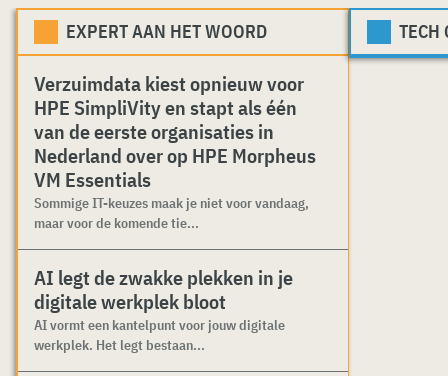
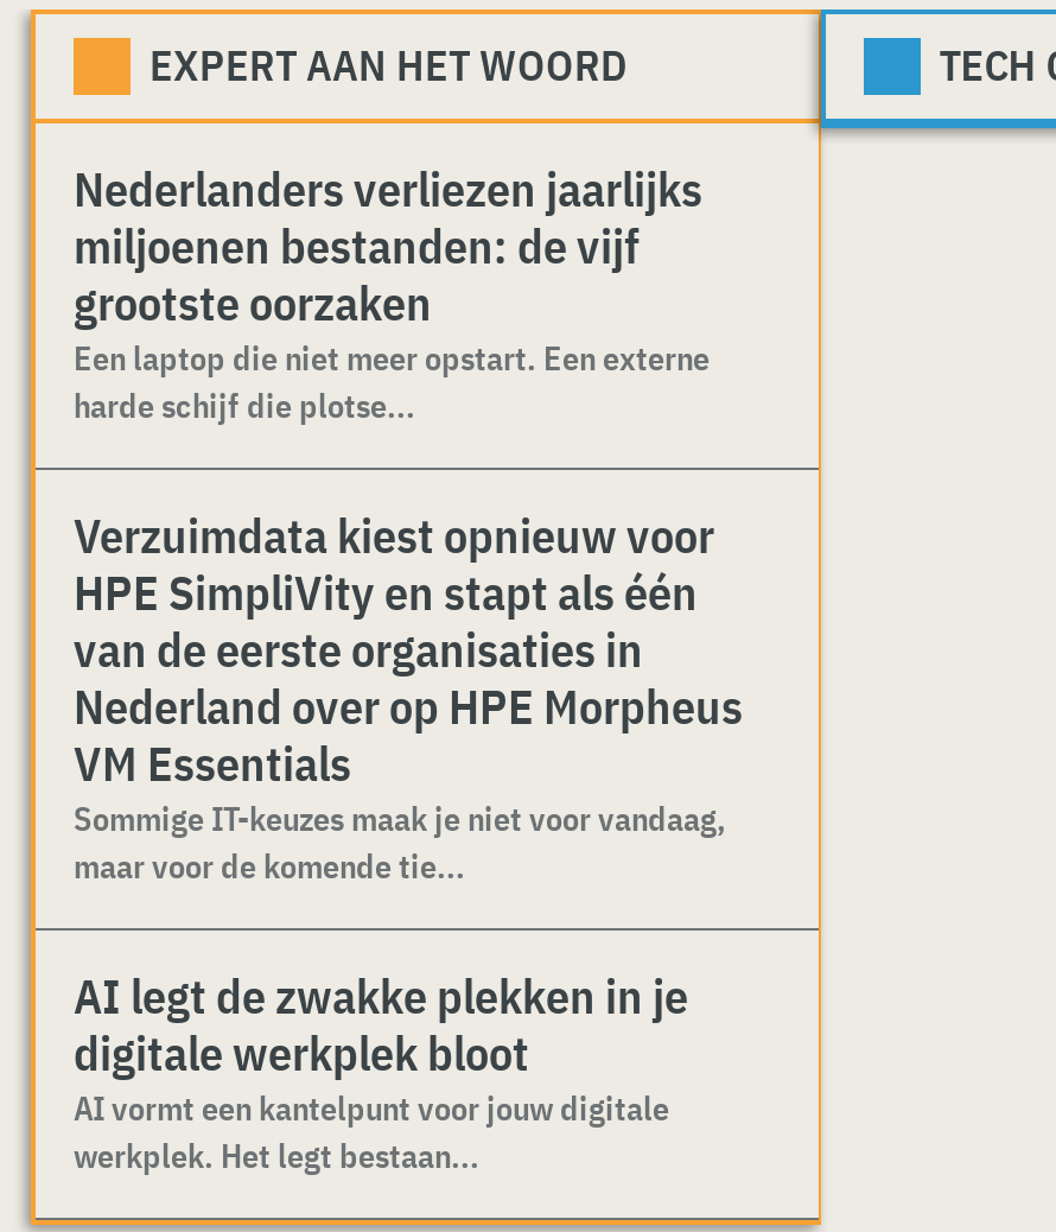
none -> [74,157,710,428] Nederlanders verliezen jaarlijks | miljoenen bestanden: de vijf | grootste oorzaken | Een laptop die niet meer opstart. Een externe | harde schijf die plotse...

